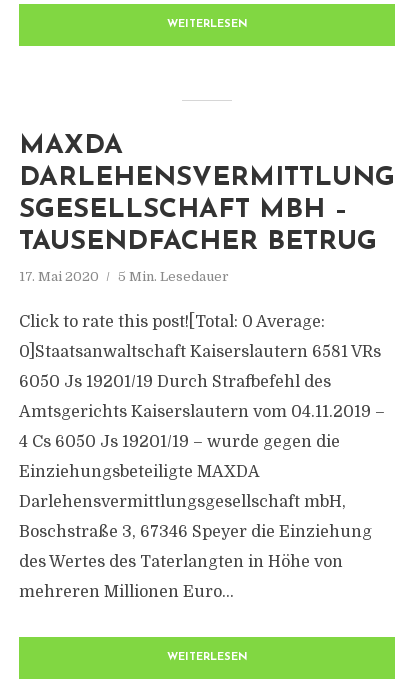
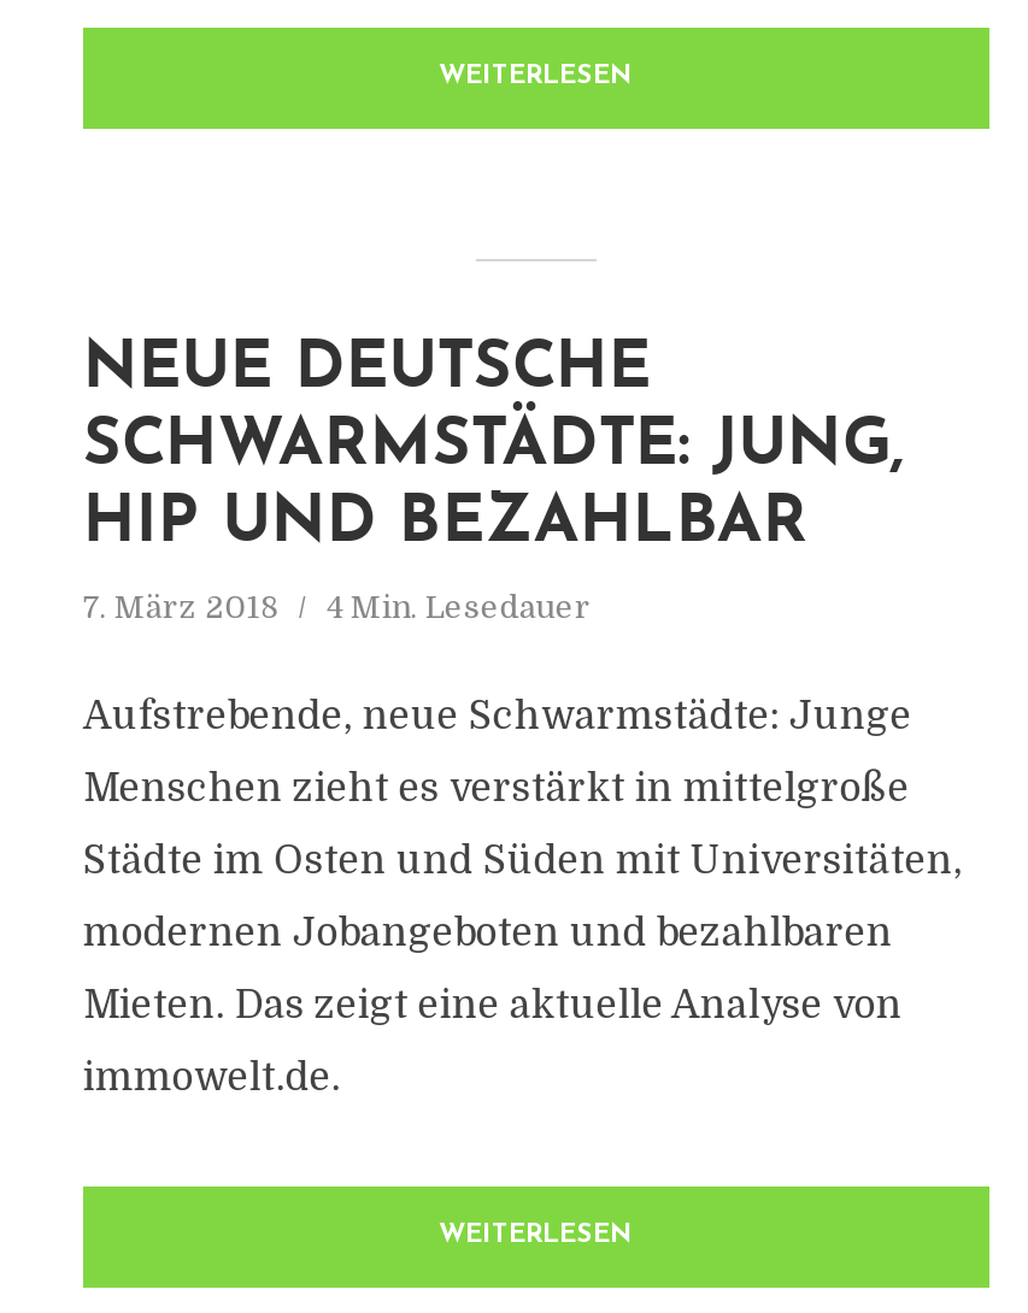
[19,133,395,601] MAXDA | DARLEHENSVERMITTLUNG | SGESELLSCHAFT MBH – | TAUSENDFACHER BETRUG | 17. Mai 2020 | 5 Min. Lesedauer | Click to rate this post![Total: 0 Average: | 0]Staatsanwaltschaft Kaiserslautern 6581 VRs | 6050 Js 19201/19 Durch Strafbefehl des | Amtsgerichts Kaiserslautern vom 04.11.2019 – | 4 Cs 6050 Js 19201/19 – wurde gegen die | Einziehungsbeteiligte MAXDA | Darlehensvermittlungsgesellschaft mbH, | Boschstraße 3, 67346 Speyer die Einziehung | des Wertes des Taterlangten in Höhe von | mehreren Millionen Euro... -> [83,338,962,1100] NEUE DEUTSCHE | SCHWARMSTÄDTE: JUNG, | HIP UND BEZAHLBAR | 7. März 2018 | 4 Min. Lesedauer | Aufstrebende, neue Schwarmstädte: Junge | Menschen zieht es verstärkt in mittelgroße | Städte im Osten und Süden mit Universitäten, | modernen Jobangeboten und bezahlbaren | Mieten. Das zeigt eine aktuelle Analyse von | immowelt.de.

